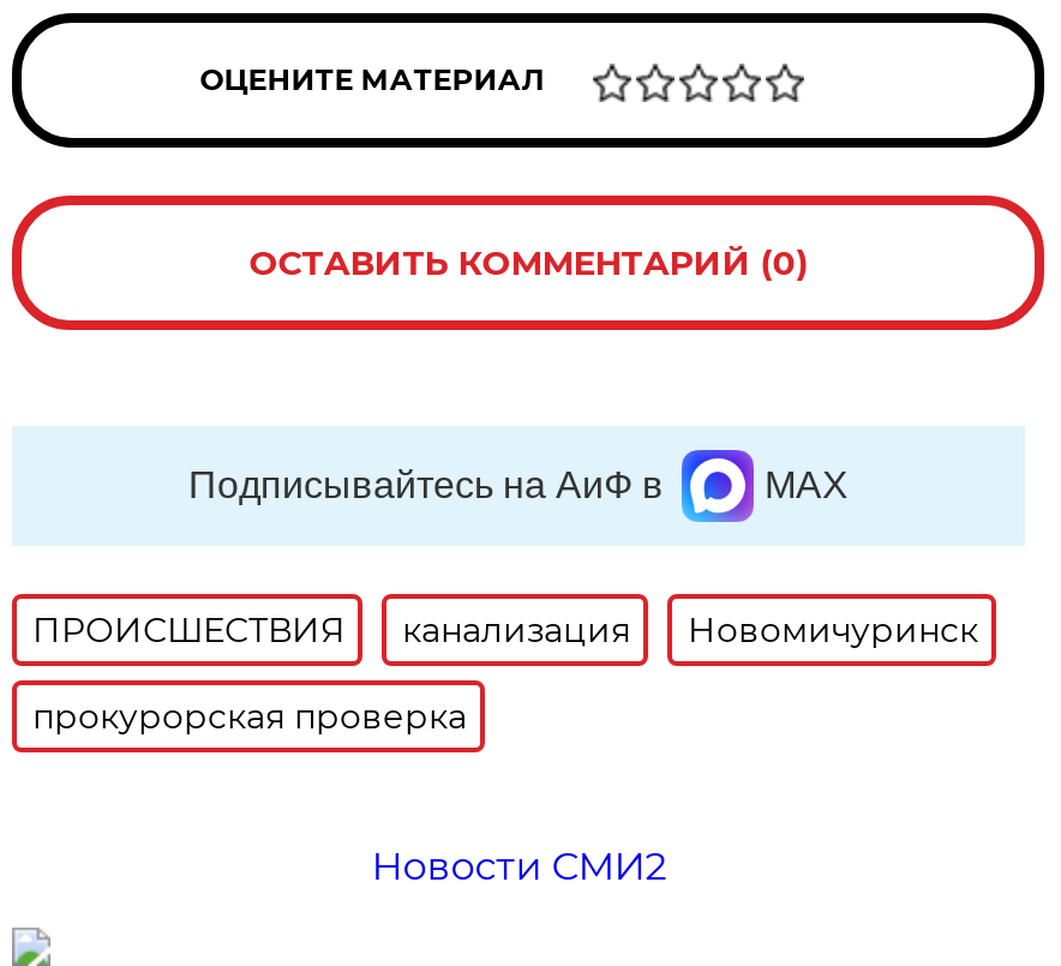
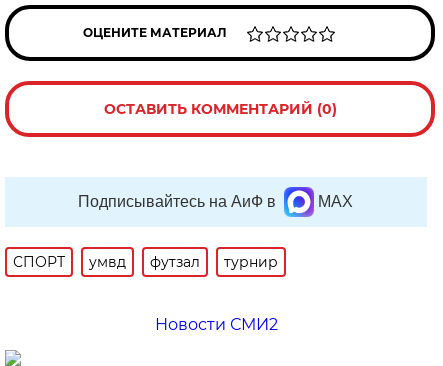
[32,608,978,738] ПРОИСШЕСТВИЯ | канализация | Новомичуринск | прокурорская проверка -> [13,253,278,271] СПОРТ | умвд | футзал | турнир

